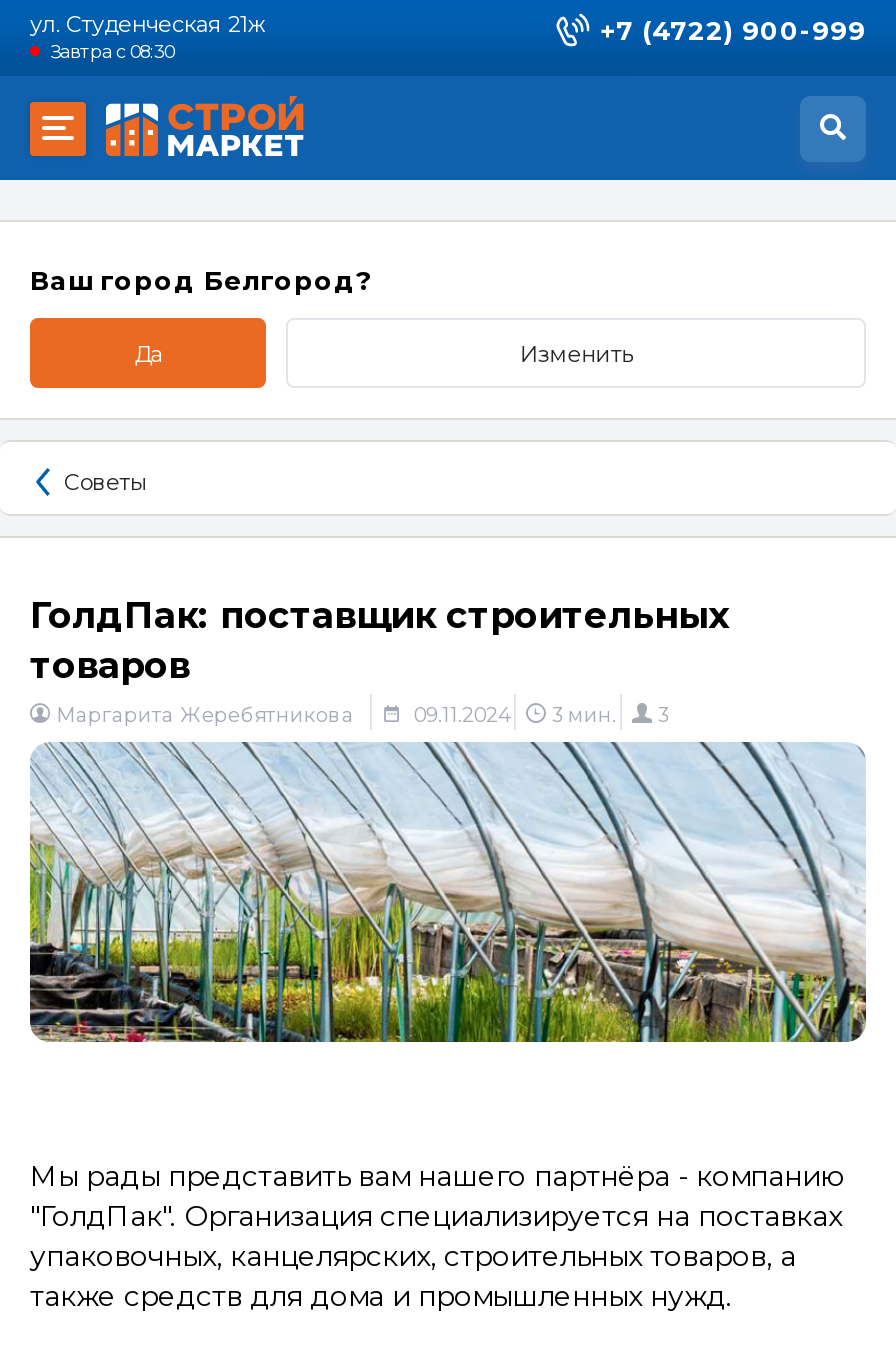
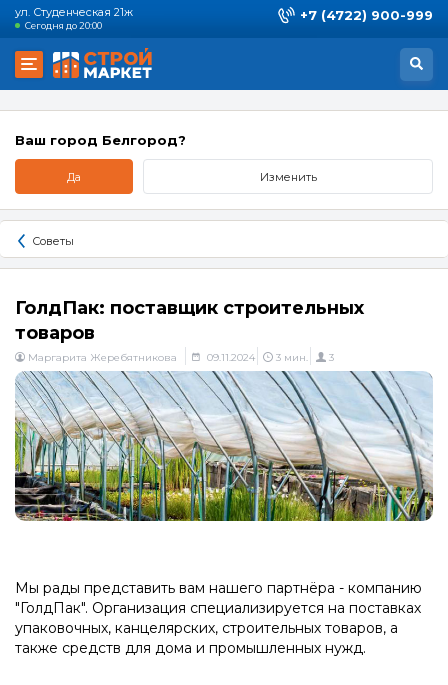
[50,40,174,62] Завтра с 08:30 -> [25,20,102,31] Сегодня до 20:00

